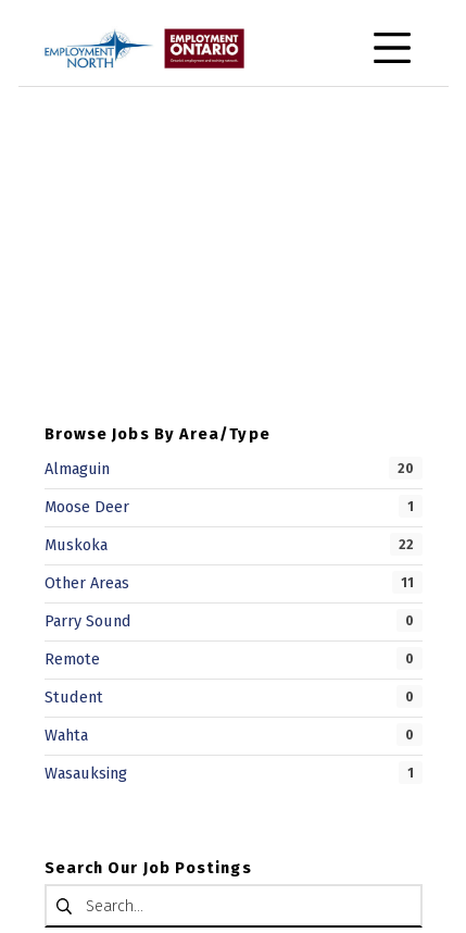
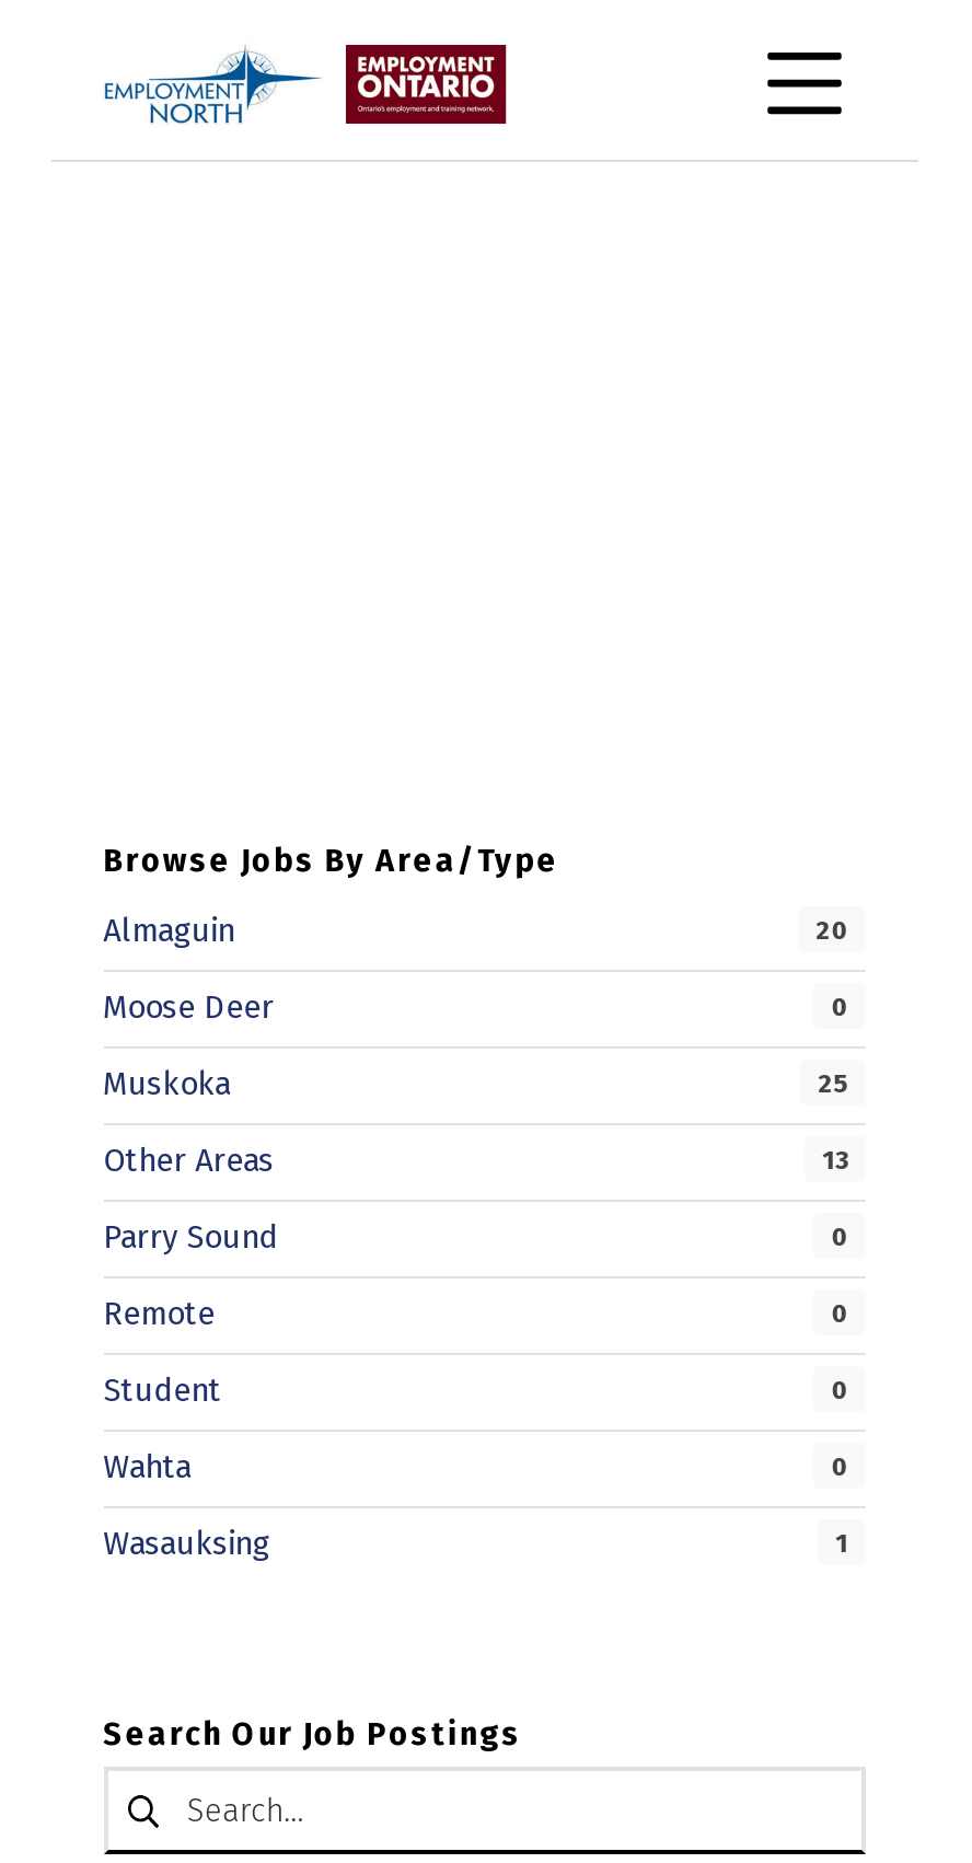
[408,499,414,515] 1 -> [831,992,849,1023] 0
[399,538,414,553] 22 -> [818,1069,849,1100] 25
[401,576,414,591] 11 -> [823,1146,849,1176] 13

